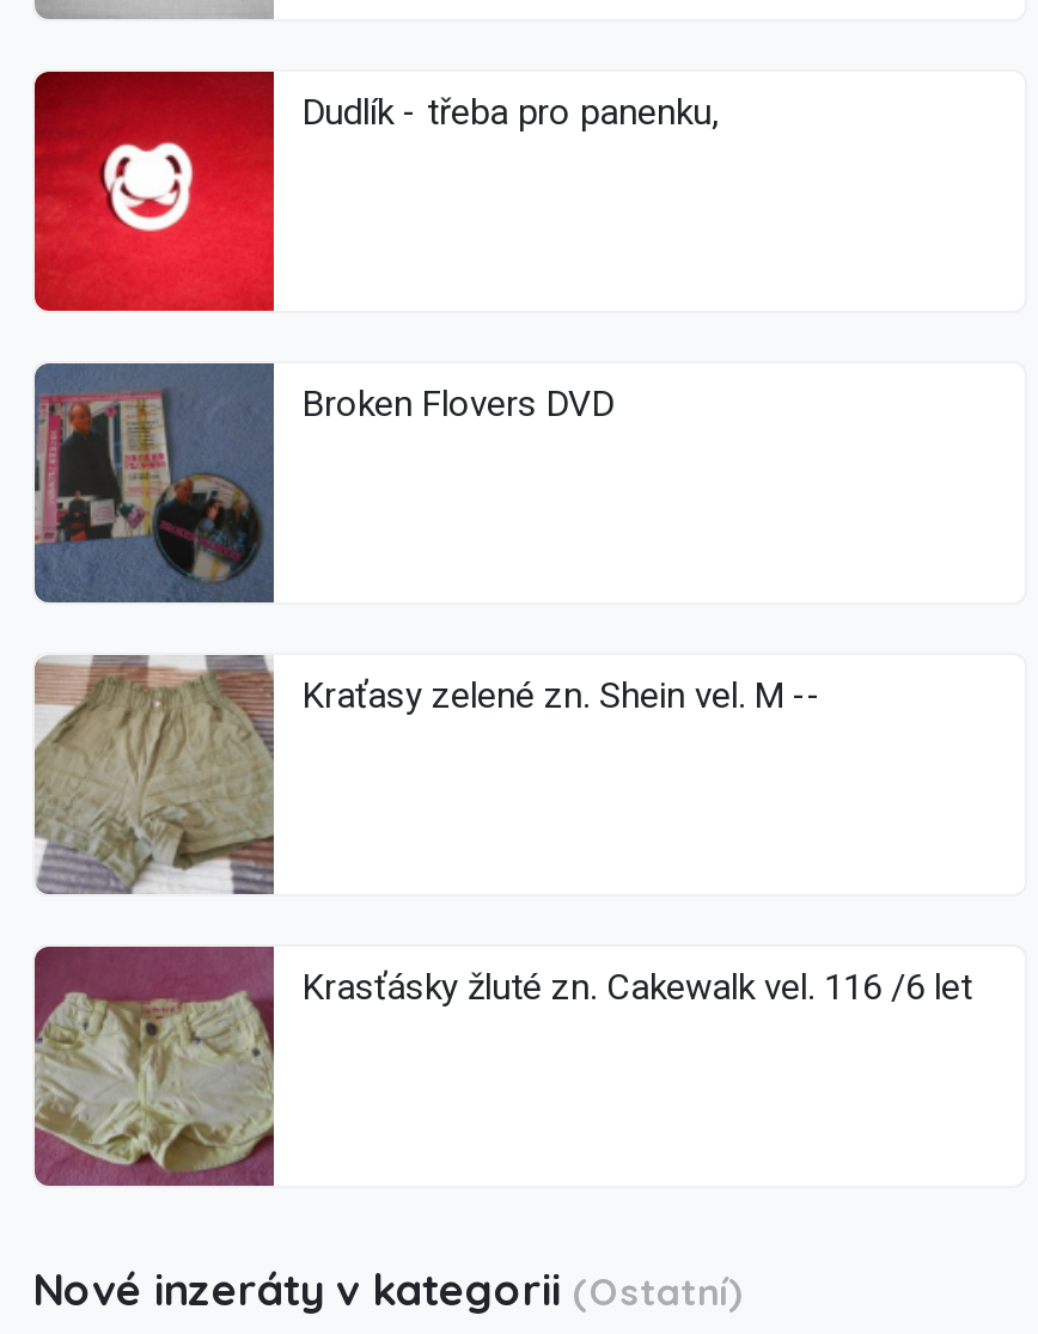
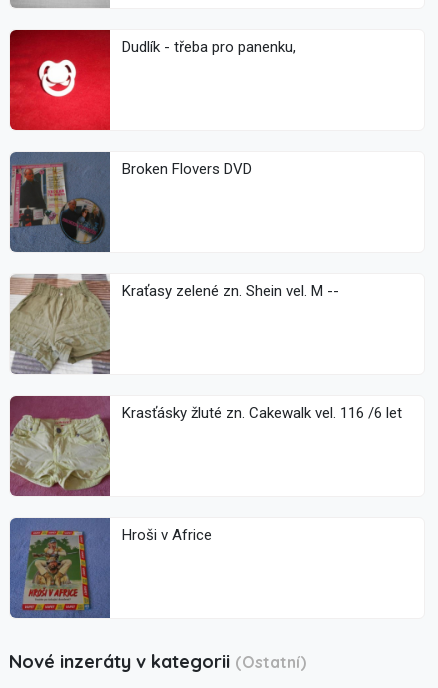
none -> [9,518,212,618] [image] | Hroši v Africe

